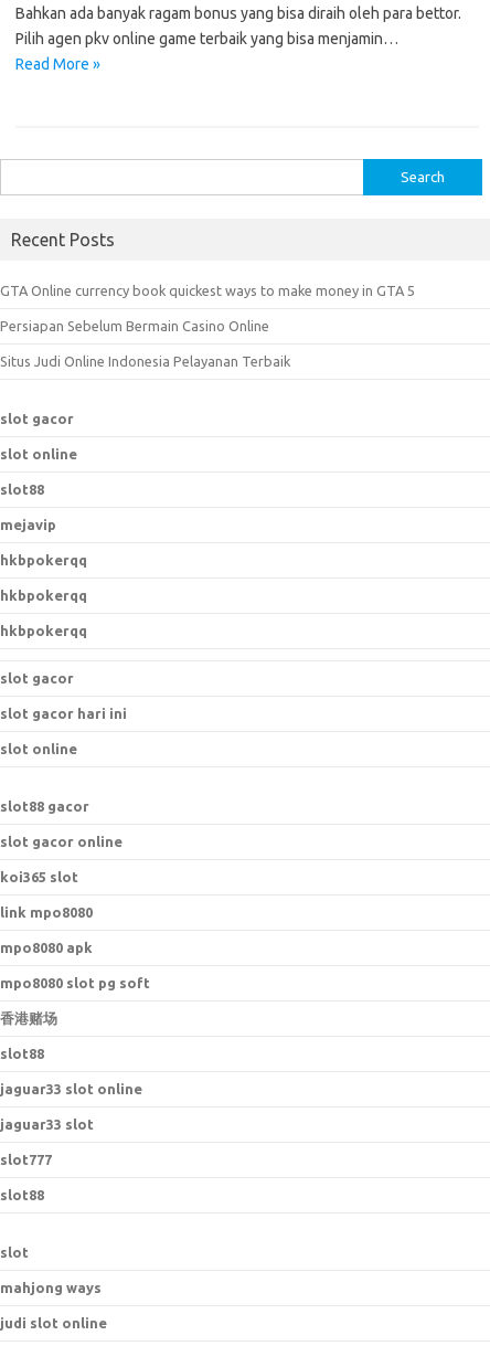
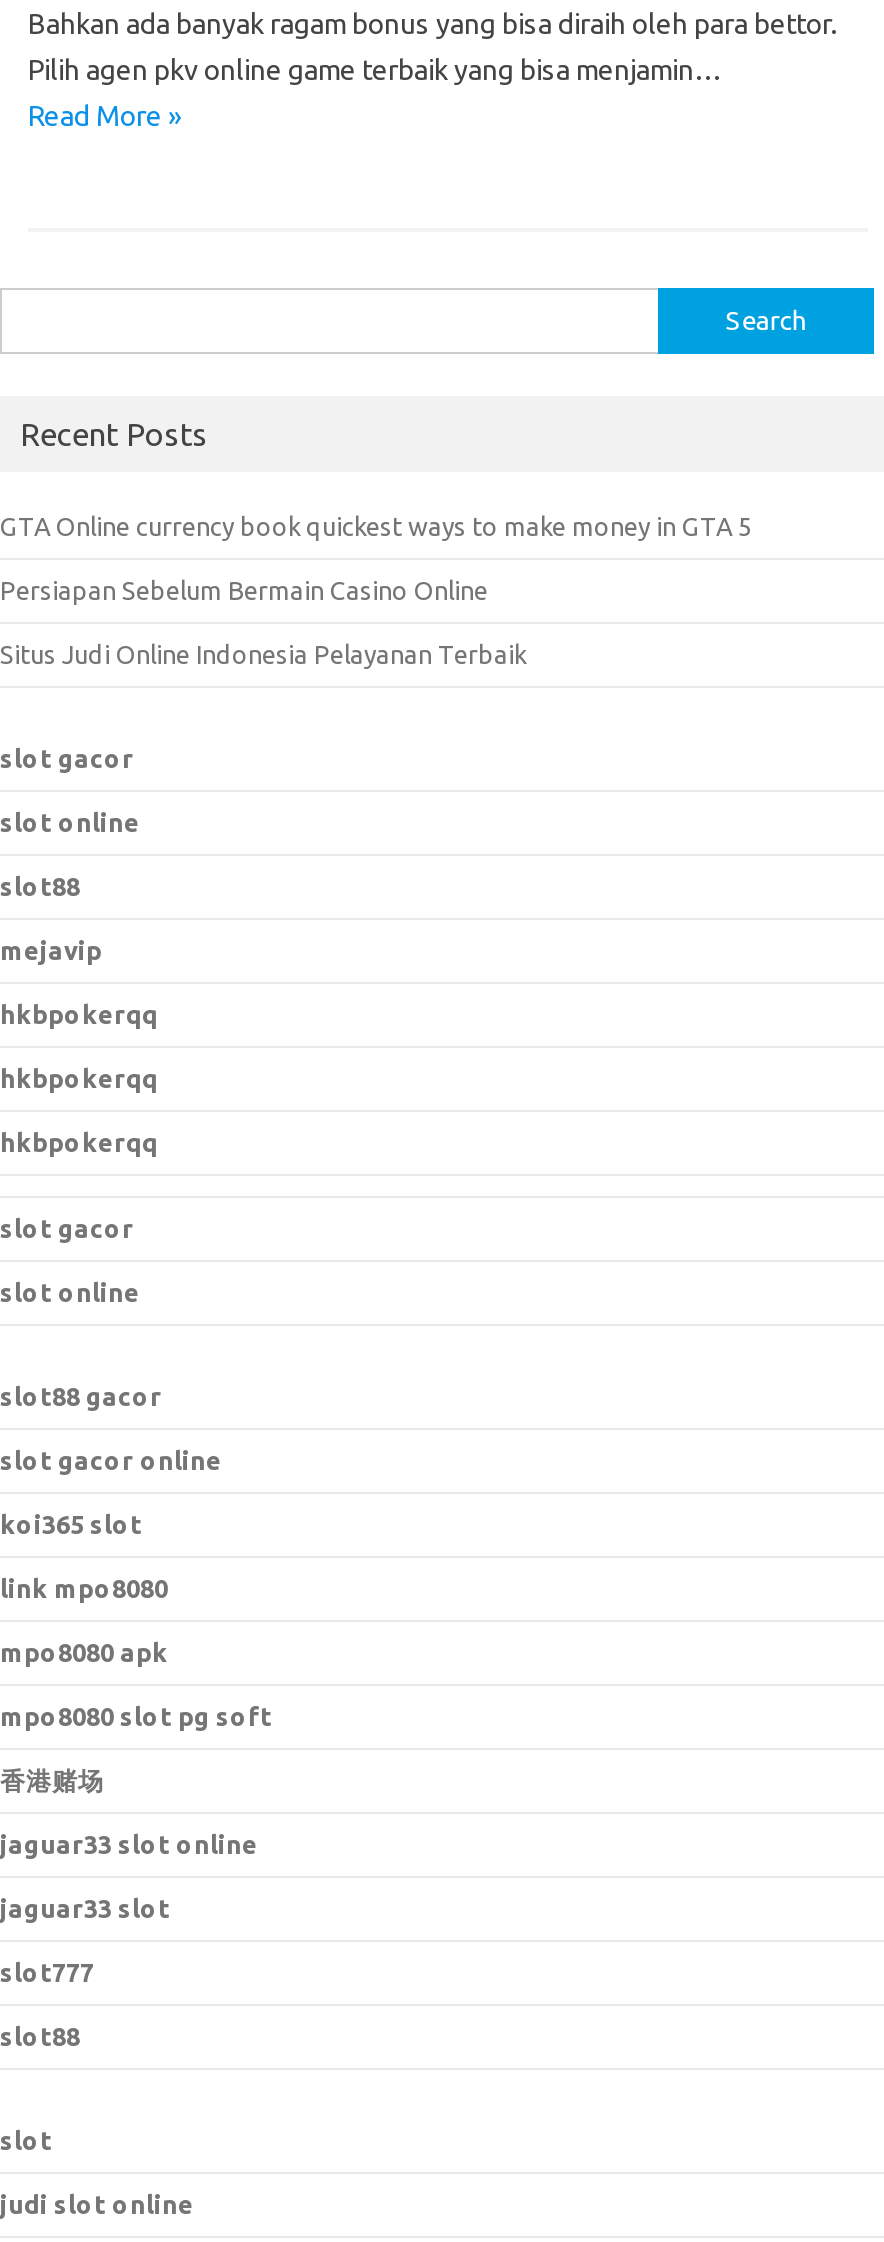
[0,706,127,721] slot gacor hari ini -> none
[0,1046,44,1061] slot88 -> none
[0,1280,102,1295] mahjong ways -> none

